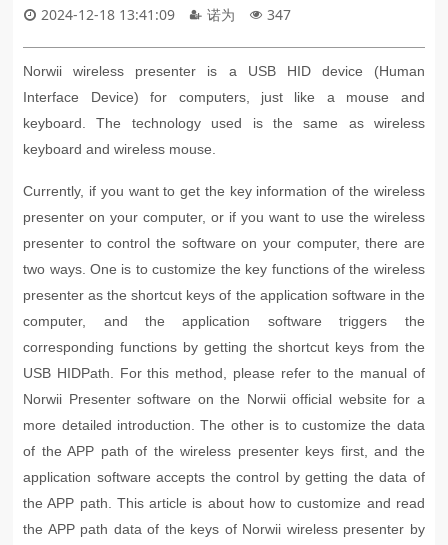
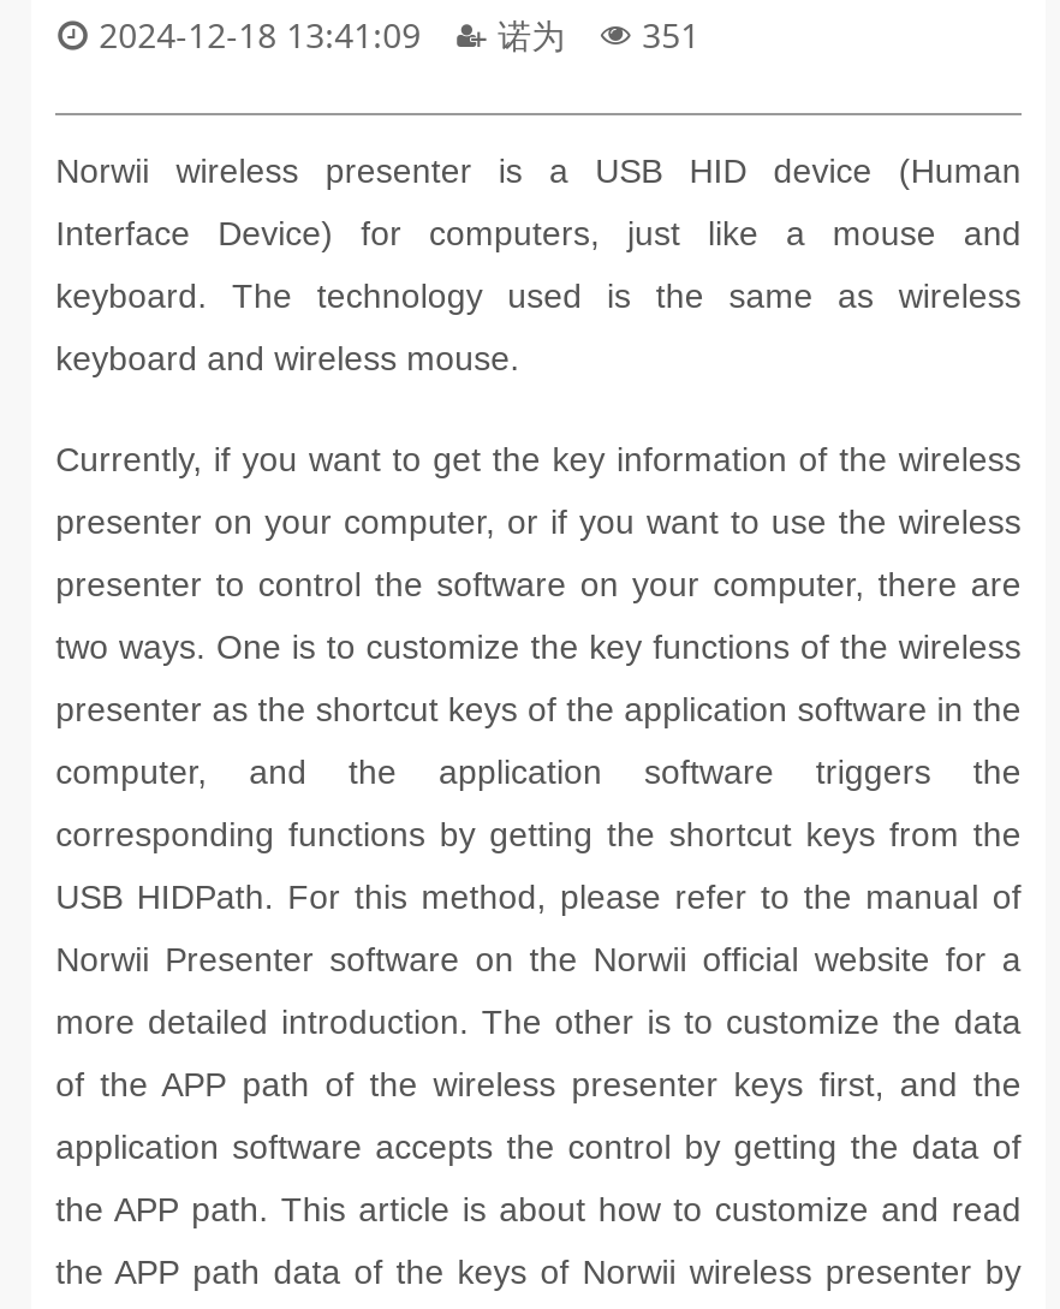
[267,5,291,24] 347 -> [642,12,700,58] 351

